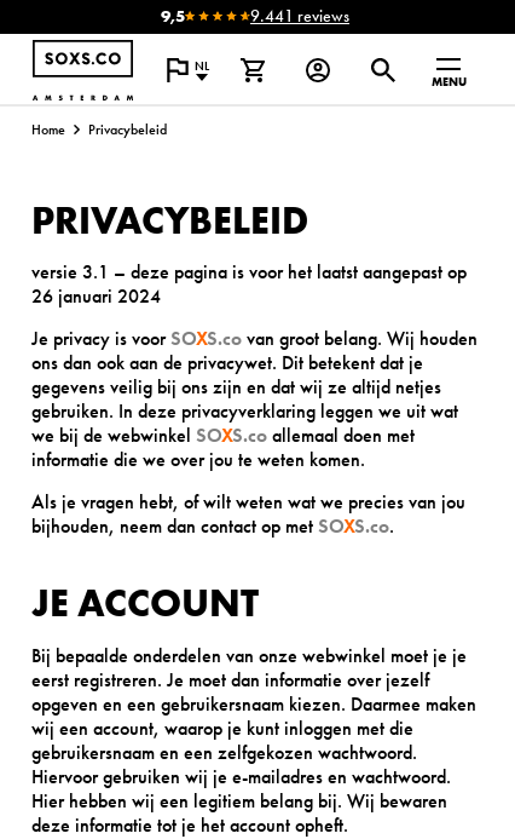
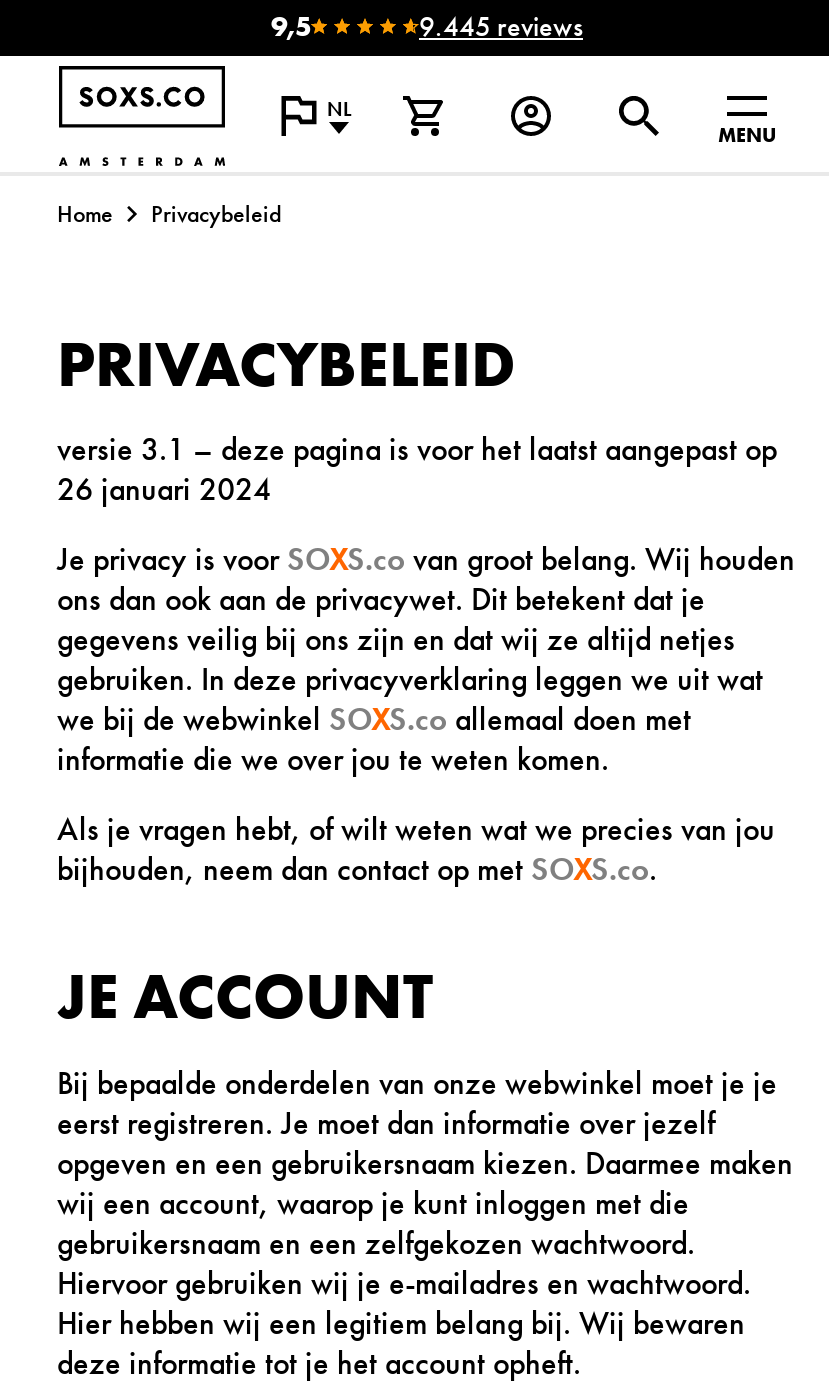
[250,5,349,27] 9.441 reviews -> [419,8,583,44] 9.445 reviews

